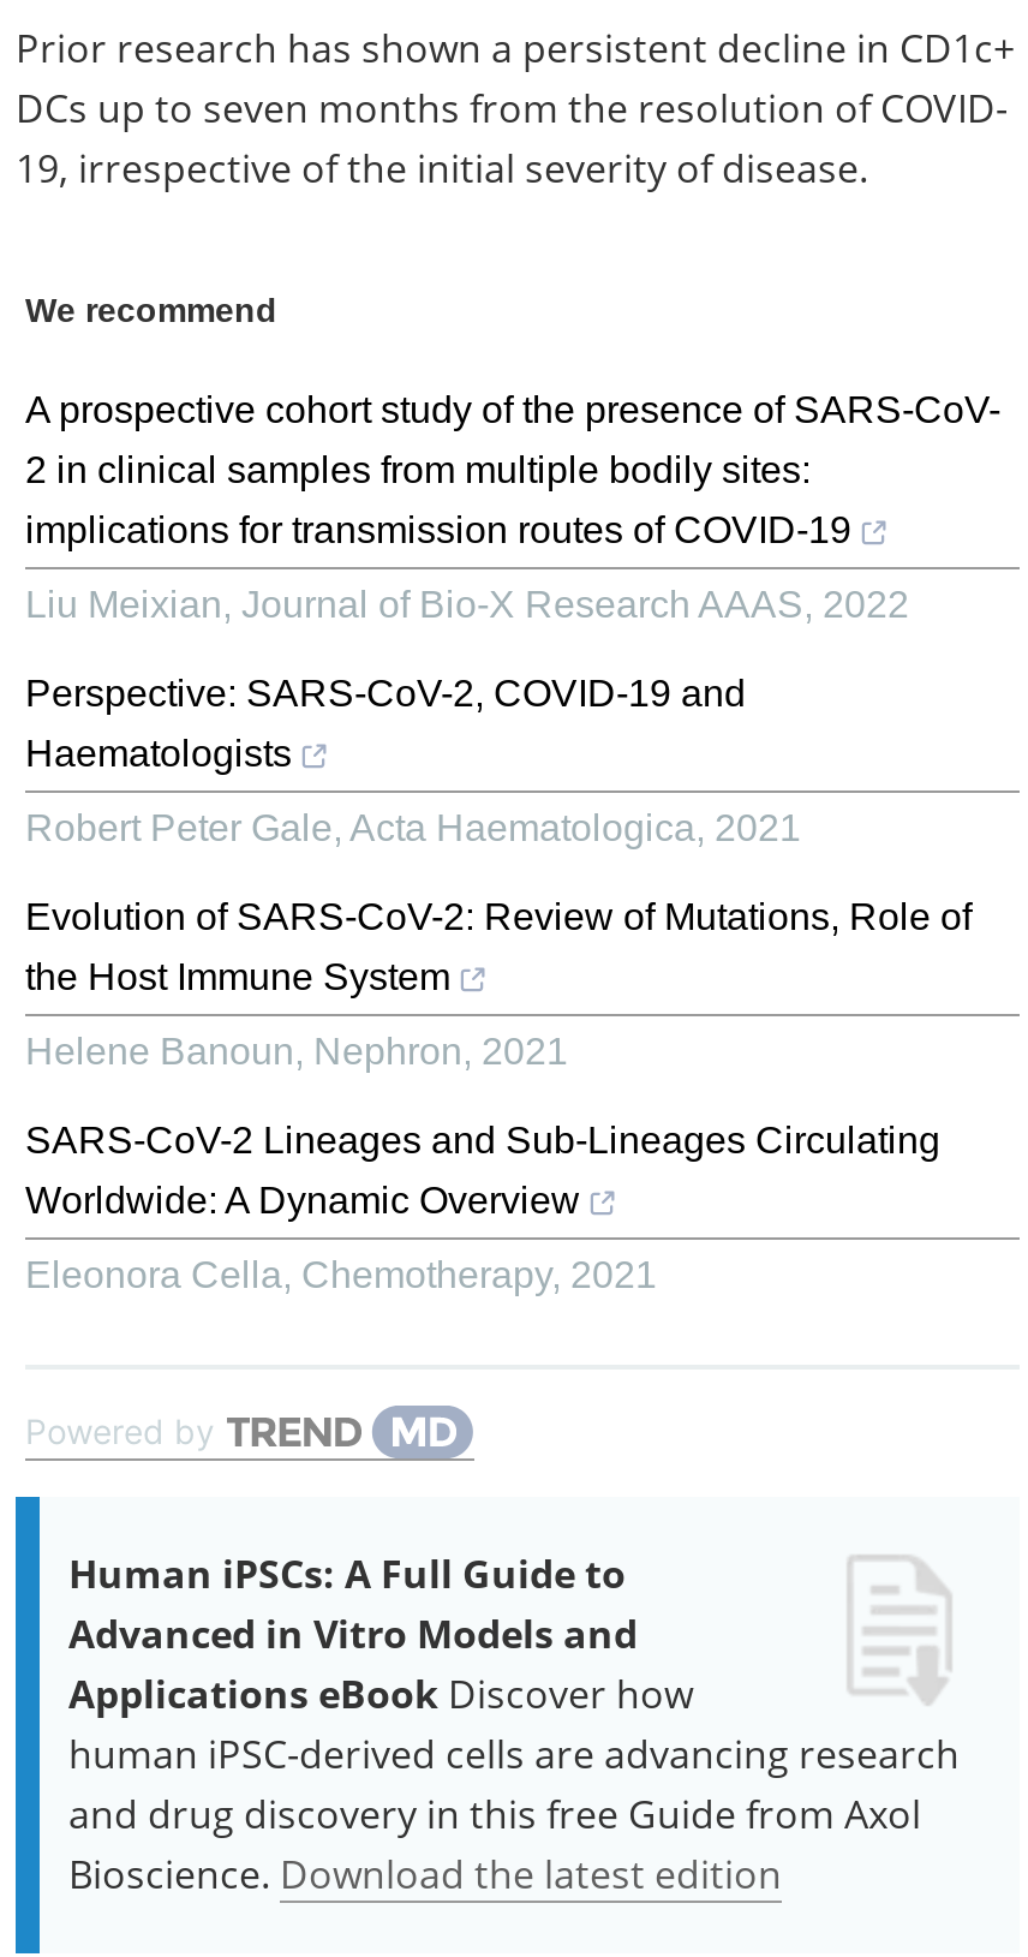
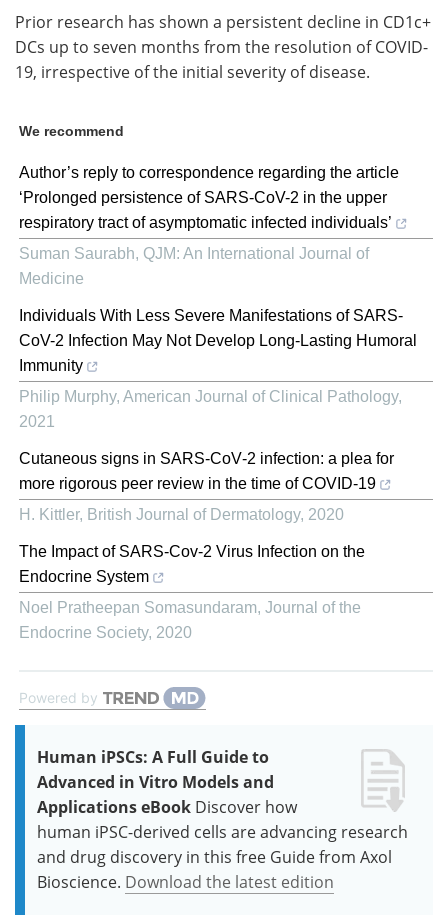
[25,389,1000,1295] A prospective cohort study of the presence of SARS-CoV- | 2 in clinical samples from multiple bodily sites: | implications for transmission routes of COVID-19 | Liu Meixian, Journal of Bio-X Research AAAS, 2022 | Perspective: SARS-CoV-2, COVID-19 and | Haematologists | Robert Peter Gale, Acta Haematologica, 2021 | Evolution of SARS-CoV-2: Review of Mutations, Role of | the Host Immune System | Helene Banoun, Nephron, 2021 | SARS-CoV-2 Lineages and Sub-Lineages Circulating | Worldwide: A Dynamic Overview | Eleonora Cella, Chemotherapy, 2021 -> [19,164,417,641] Author’s reply to correspondence regarding the article | ‘Prolonged persistence of SARS-CoV-2 in the upper | respiratory tract of asymptomatic infected individuals’ | Suman Saurabh, QJM: An International Journal of | Medicine | Individuals With Less Severe Manifestations of SARS- | CoV-2 Infection May Not Develop Long-Lasting Humoral | Immunity | Philip Murphy, American Journal of Clinical Pathology, | 2021 | Cutaneous signs in SARS‐CoV‐2 infection: a plea for | more rigorous peer review in the time of COVID‐19 | H. Kittler, British Journal of Dermatology, 2020 | The Impact of SARS-Cov-2 Virus Infection on the | Endocrine System | Noel Pratheepan Somasundaram, Journal of the | Endocrine Society, 2020

